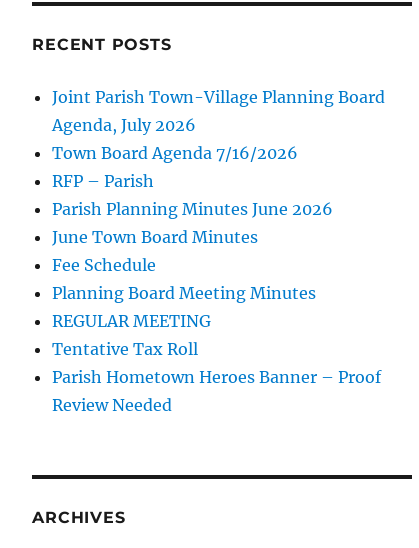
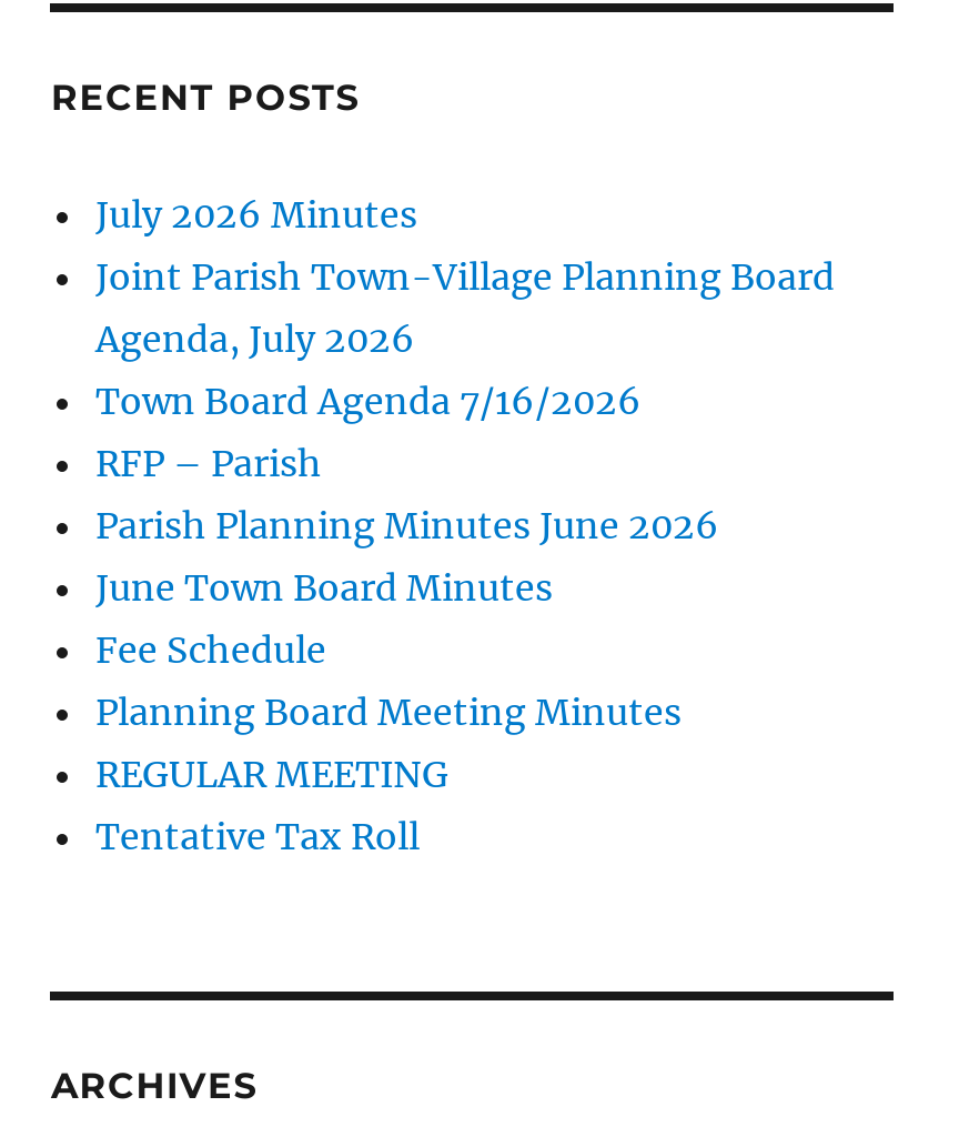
none -> [95,193,417,238] July 2026 Minutes
moved [52,87,385,359] -> [95,255,835,859]: Joint Parish Town-Village Planning Board | Agenda, July 2026 | Town Board Agenda 7/16/2026 | ... | REGULAR MEETING | Tentative Tax Roll
[52,367,381,415] Parish Hometown Heroes Banner – Proof | Review Needed -> none

